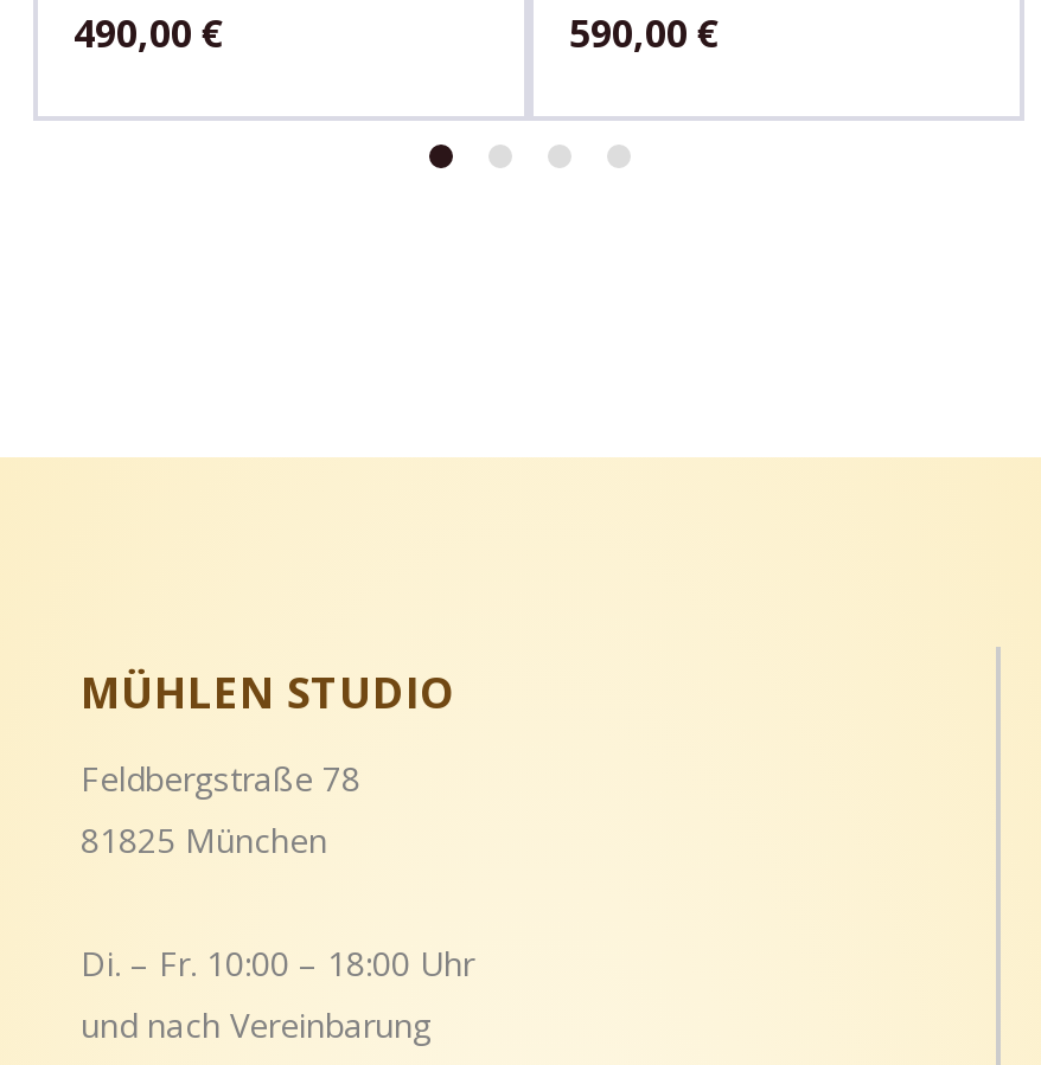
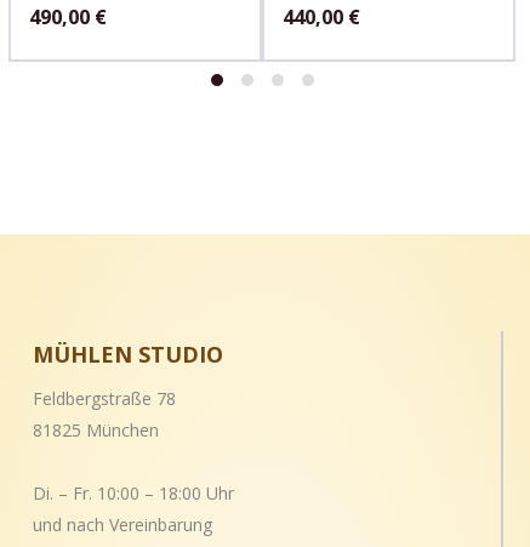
[569,6,721,58] 590,00 € -> [283,3,360,30] 440,00 €

